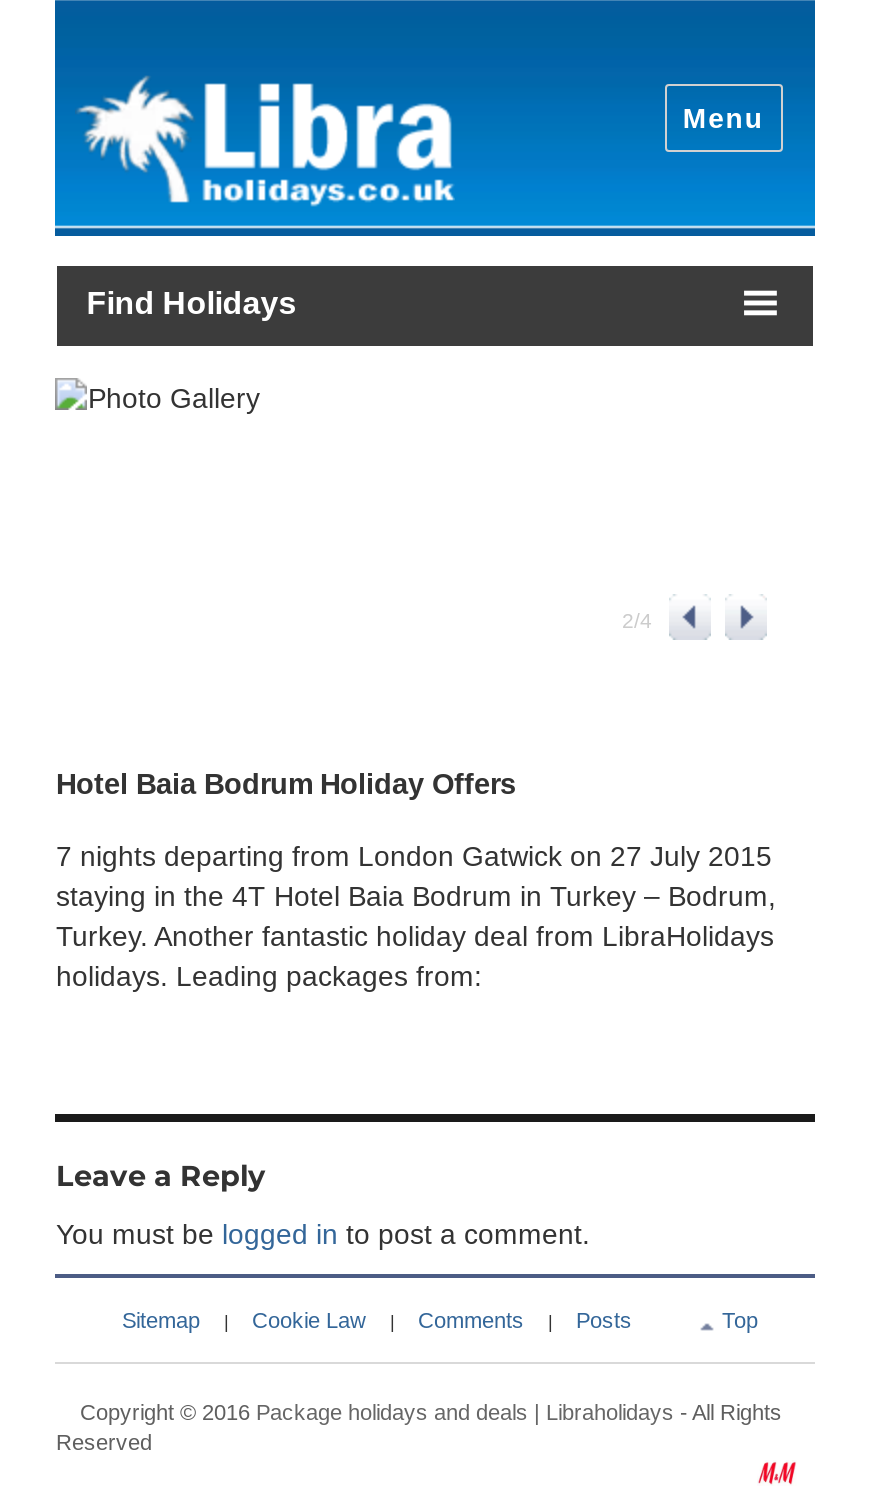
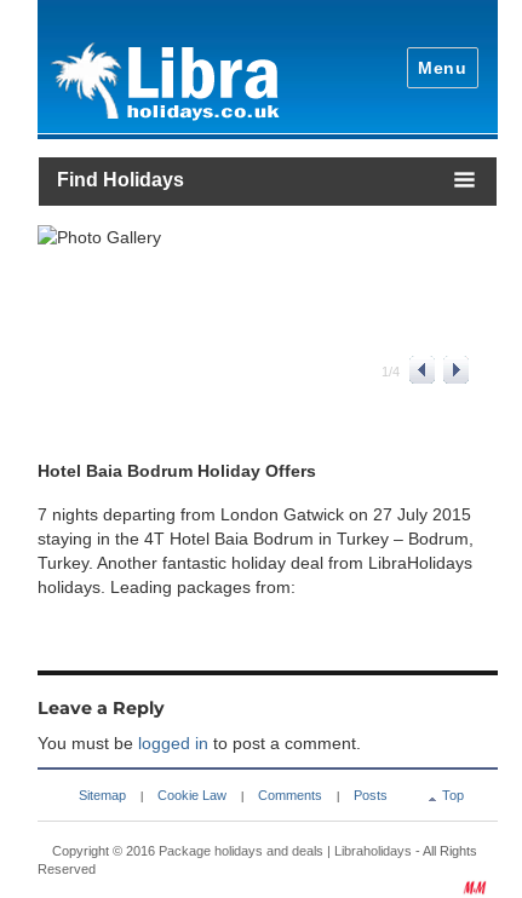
[622,607,652,631] 2/4 -> [381,364,399,378] 1/4

